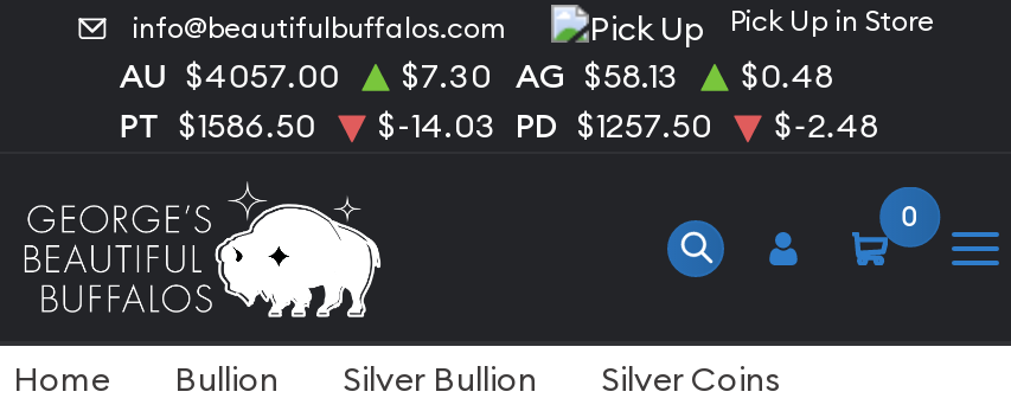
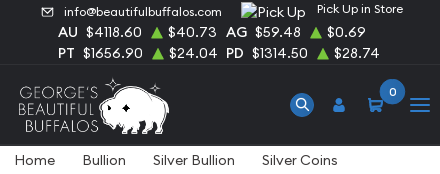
[119,54,340,97] AU $4057.00 -> [58,23,142,41] AU $4118.60
[402,54,679,97] $7.30 AG $58.13 -> [168,23,301,41] $40.73 AG $59.48
[741,54,834,97] $0.48 -> [327,23,366,41] $0.69
[119,104,316,147] PT $1586.50 -> [58,44,143,62] PT $1656.90
[378,104,712,147] $-14.03 PD $1257.50 -> [169,44,308,62] $24.04 PD $1314.50
[774,104,879,147] $-2.48 -> [334,44,380,62] $28.74

